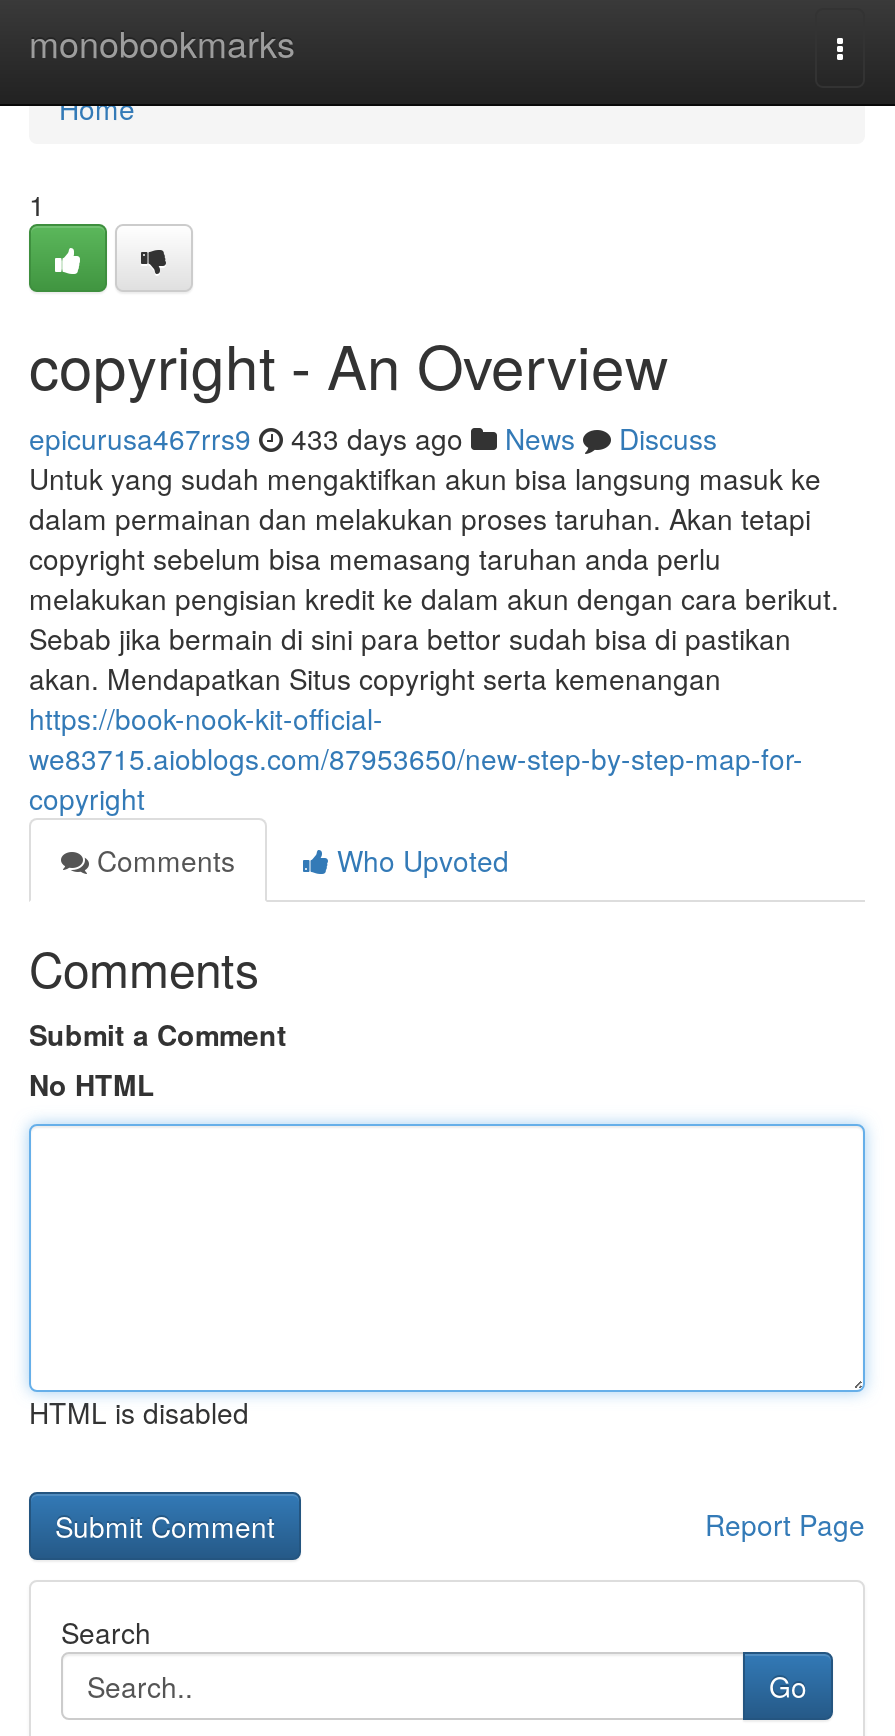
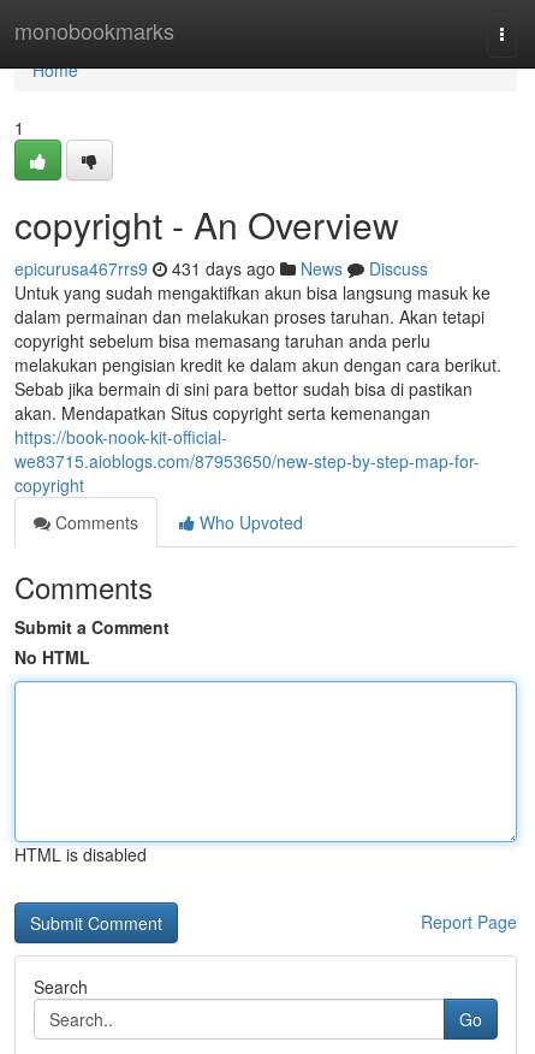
[29,418,717,458] epicurusa467rrs9 433 days ago News Discuss -> [14,256,428,280] epicurusa467rrs9 431 days ago News Discuss

